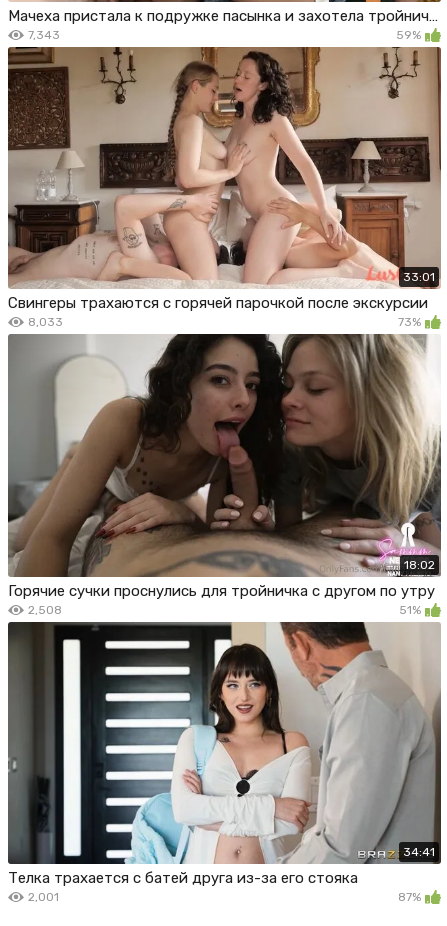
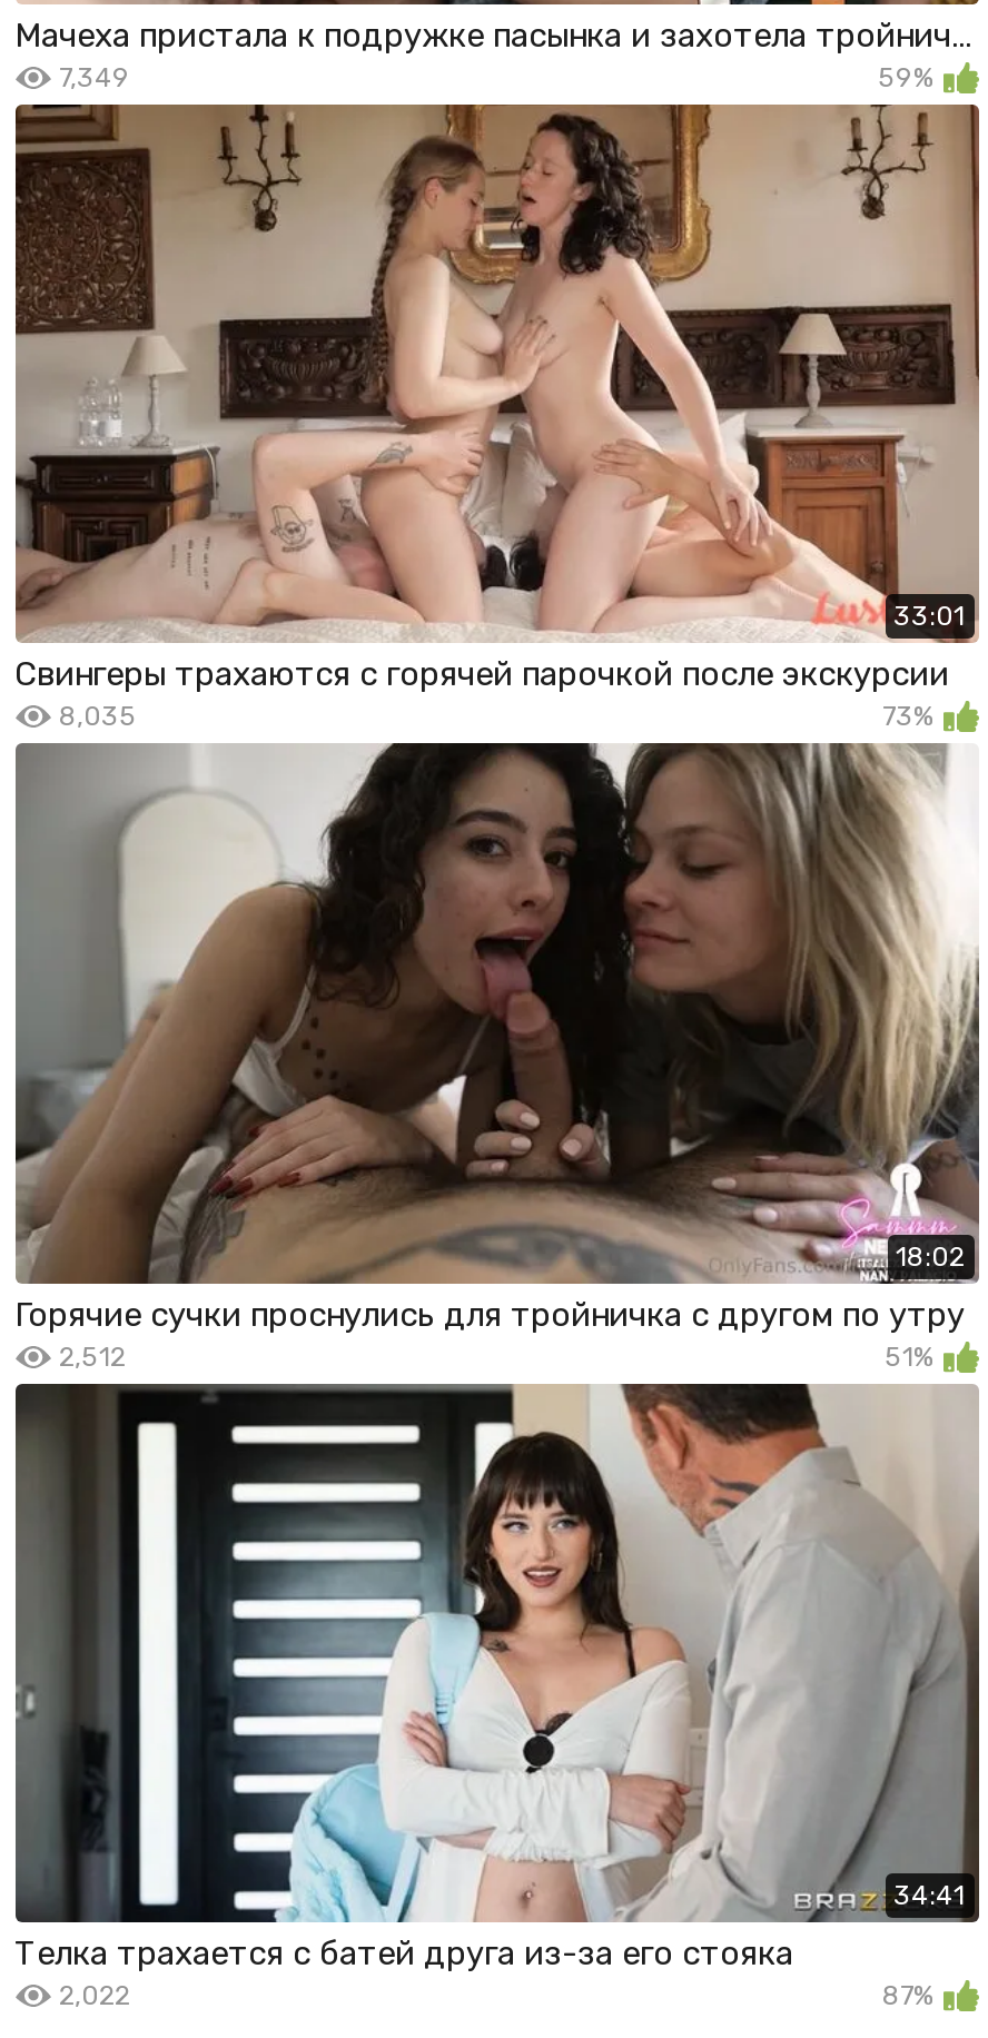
[27,28,59,42] 7,343 -> [59,62,130,93] 7,349
[27,315,62,329] 8,033 -> [59,701,137,732] 8,035
[27,603,61,617] 2,508 -> [59,1341,126,1372] 2,512
[27,890,58,904] 2,001 -> [59,1980,130,2012] 2,022

